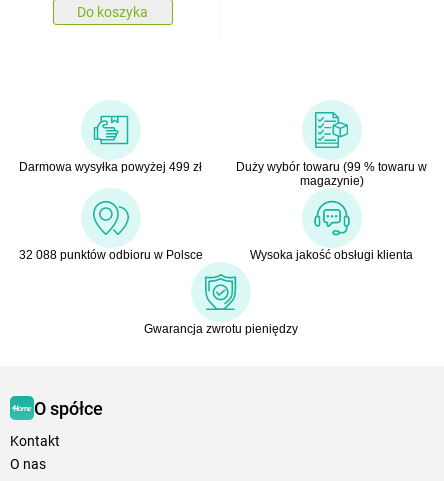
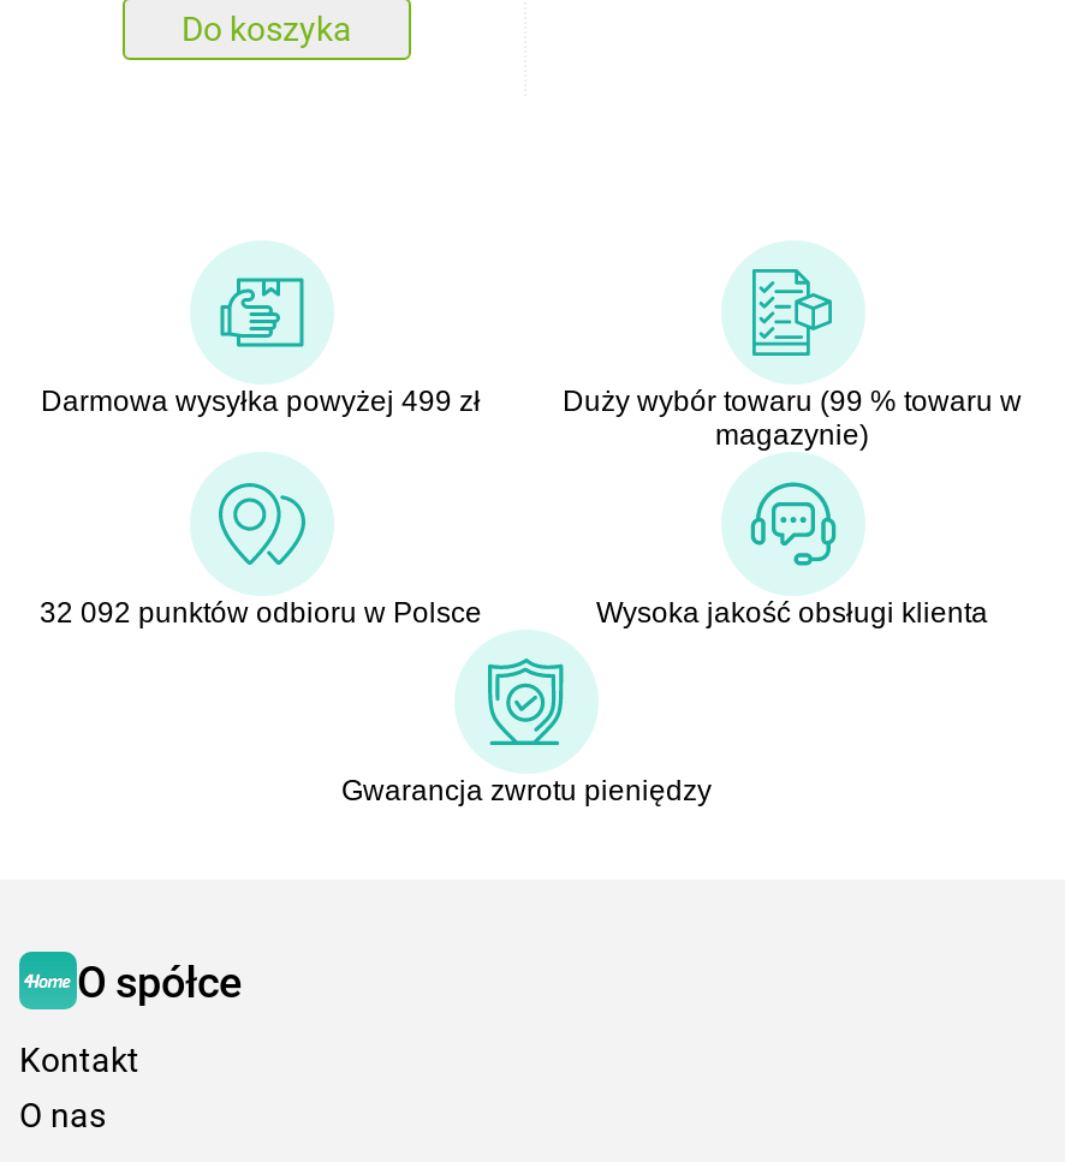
[18,248,202,262] 32 088 punktów odbioru w Polsce -> [40,597,482,630] 32 092 punktów odbioru w Polsce

